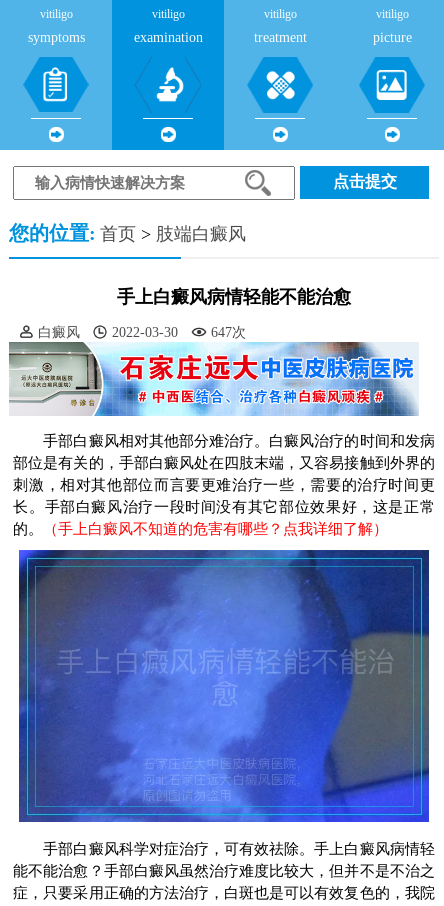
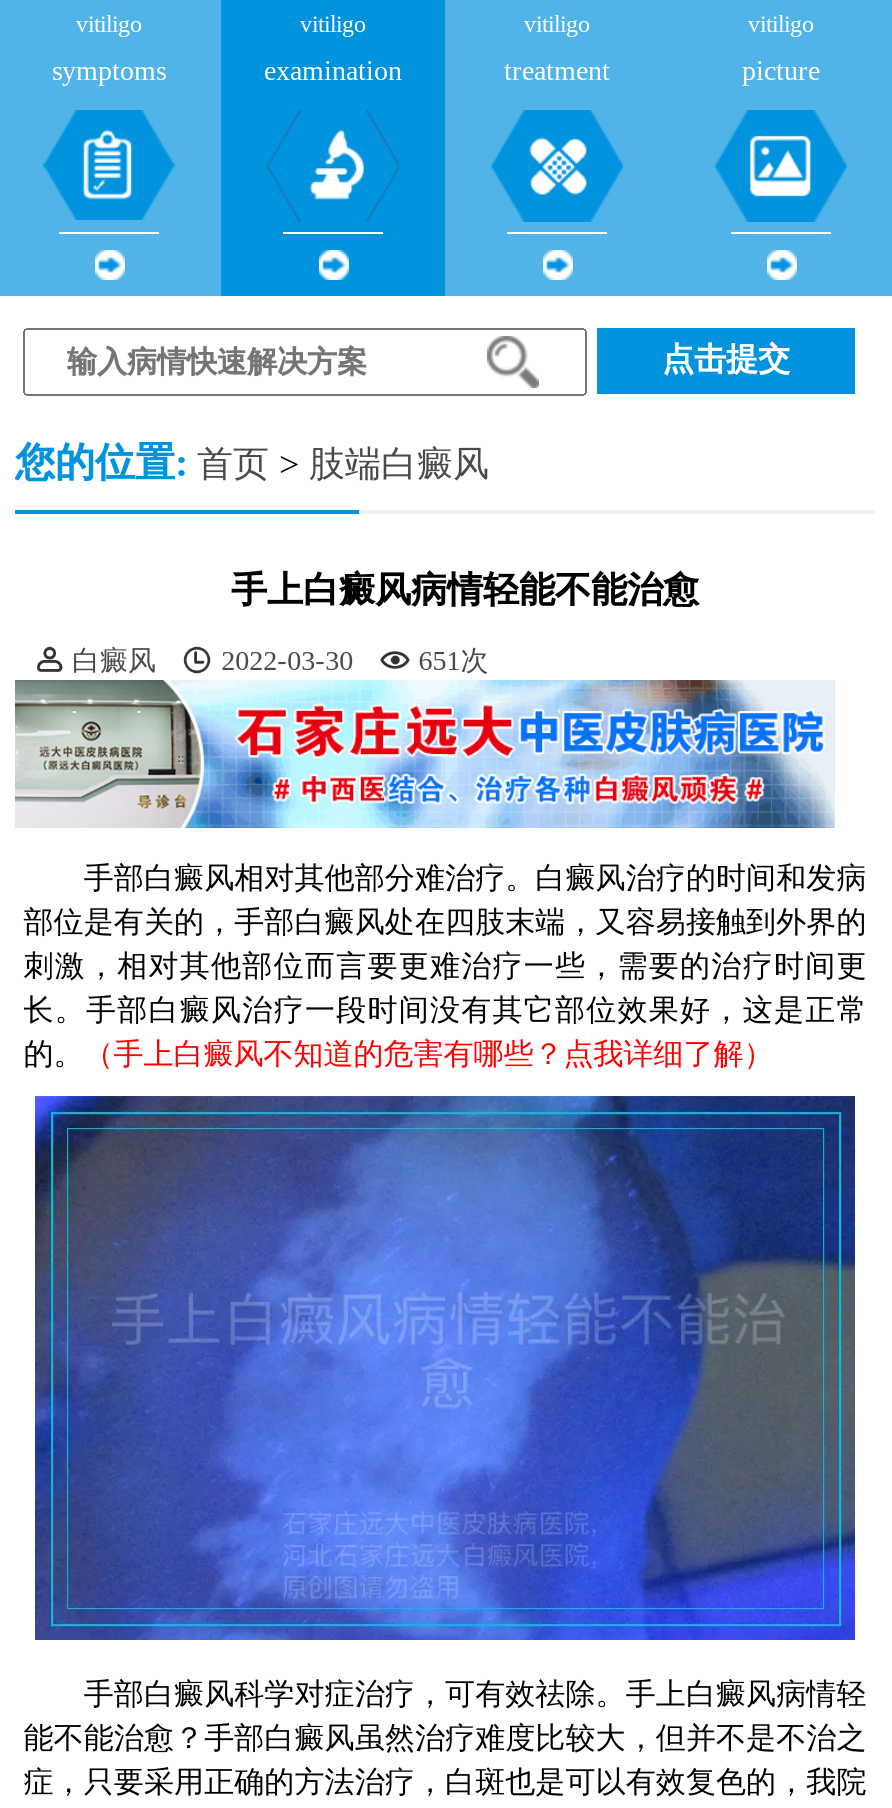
[211,325,246,340] 647次 -> [418,646,488,676] 651次

